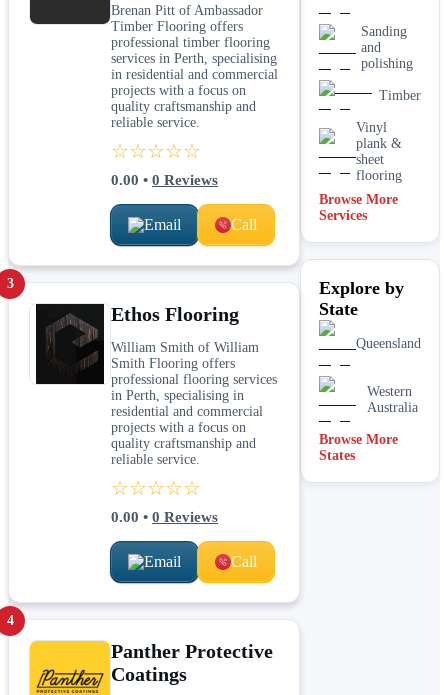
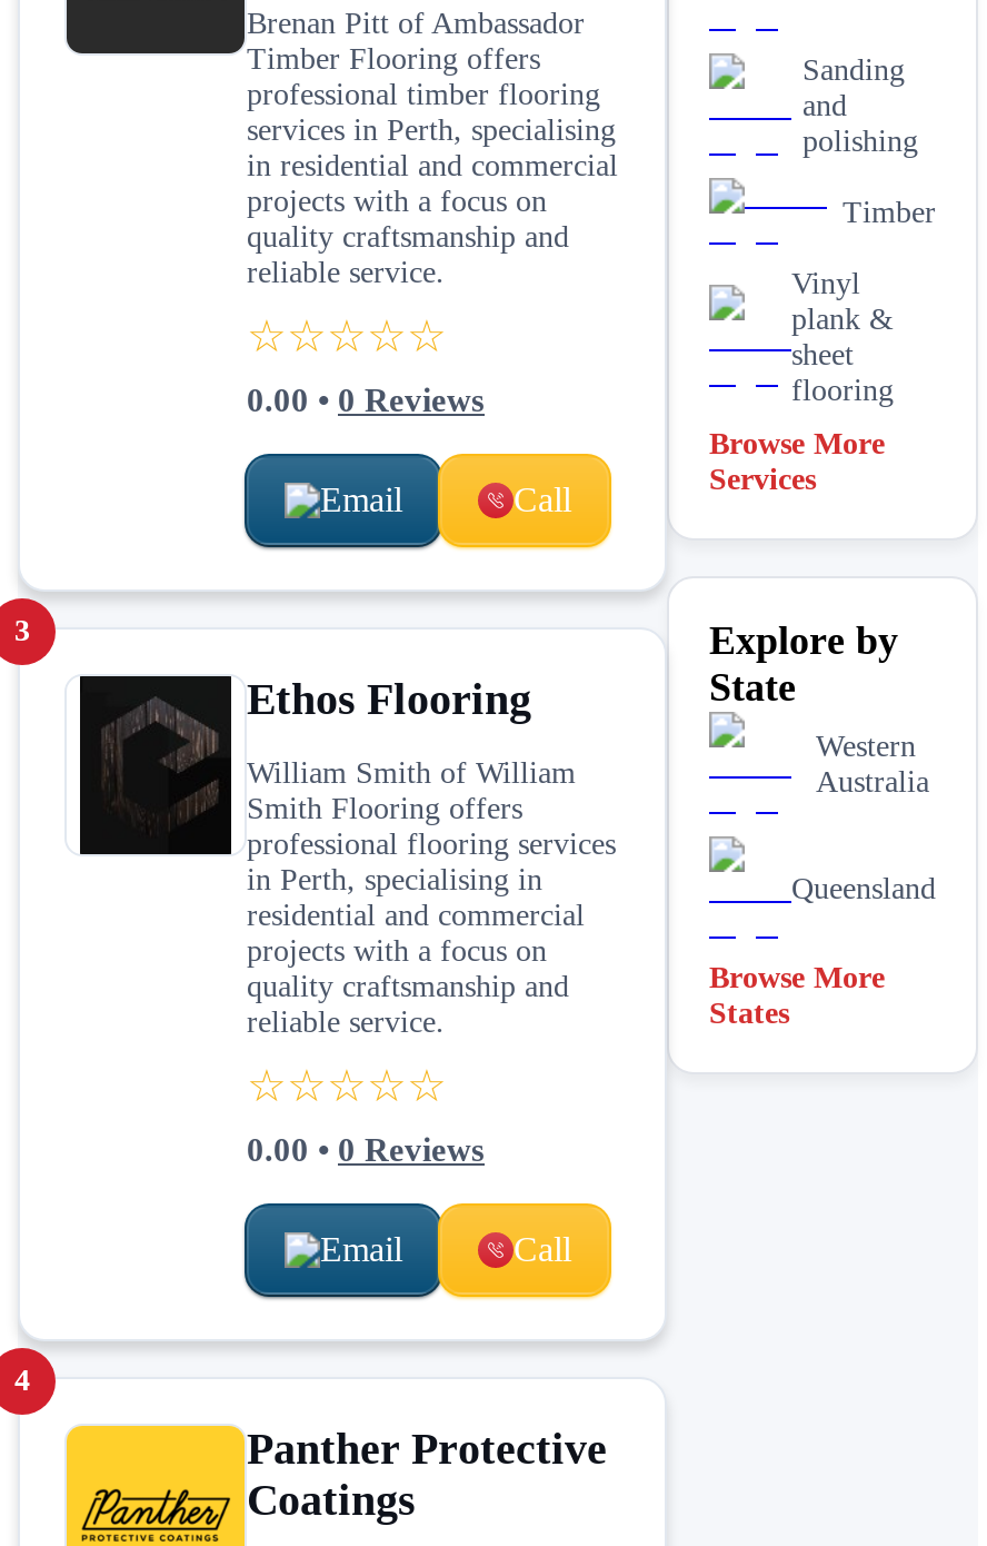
moved [356,336,421,351] -> [791,871,936,905]: Queensland
moved [367,384,418,415] -> [816,729,929,798]: Western | Australia

